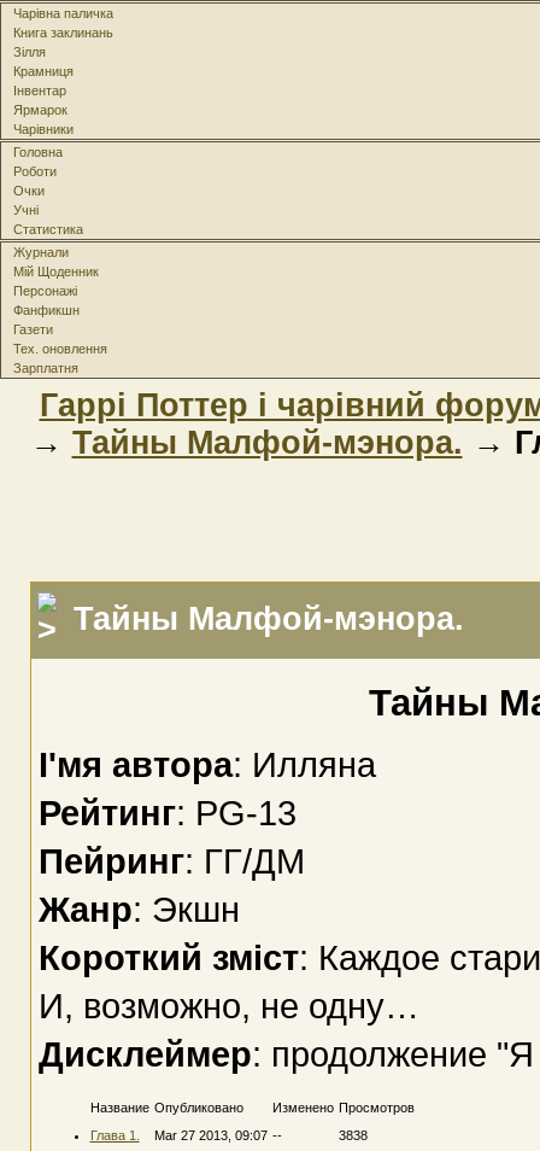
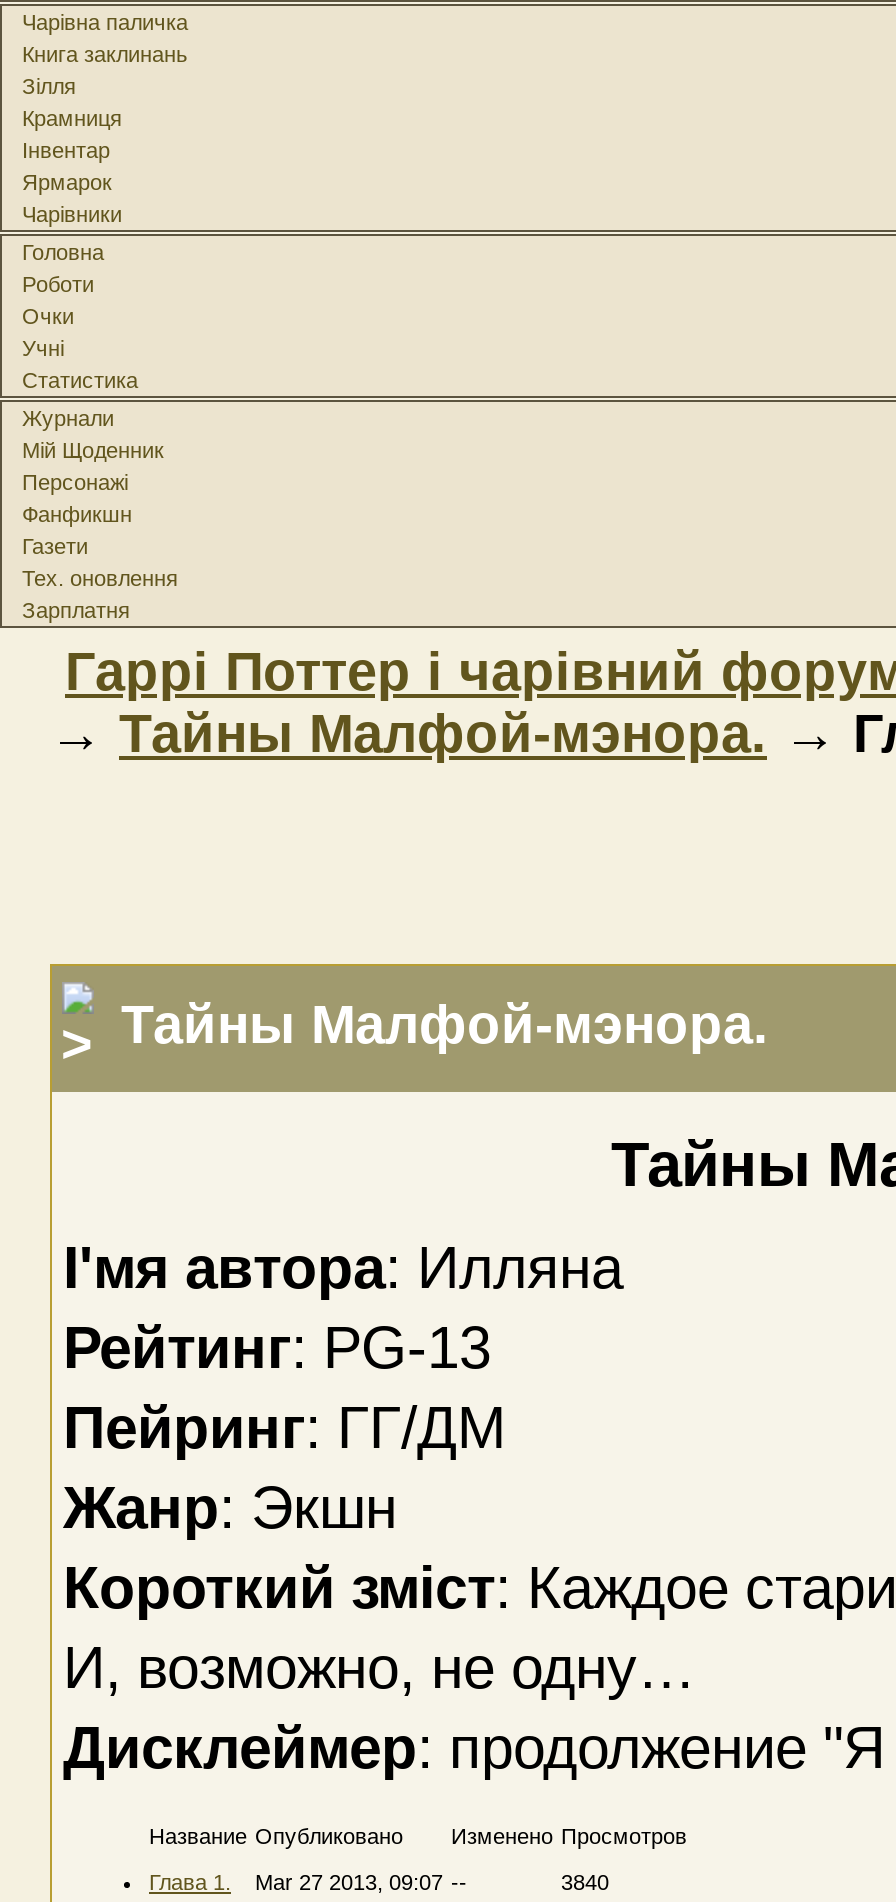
[338,1128,367,1142] 3838 -> [561,1869,609,1893] 3840

